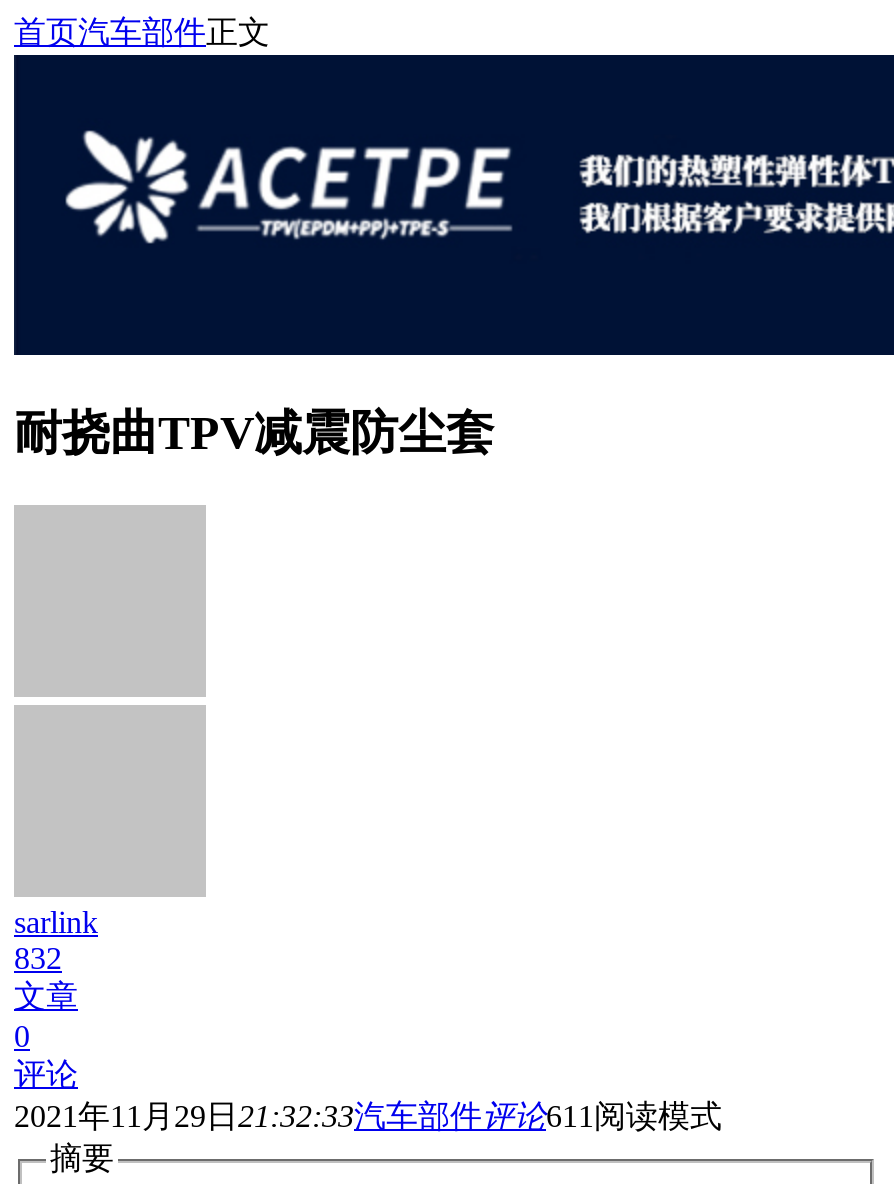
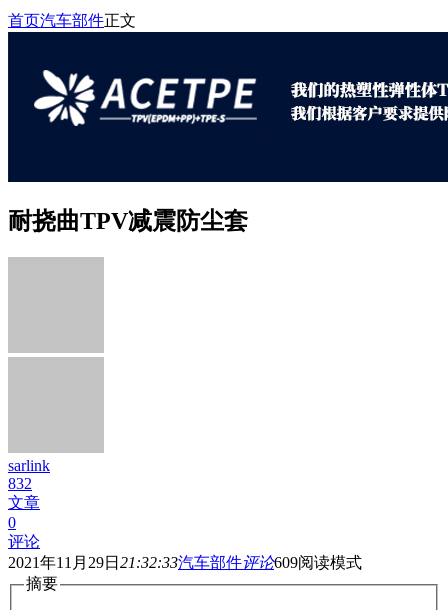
[14,1100,722,1134] 2021年11月29日21:32:33汽车部件评论611阅读模式 -> [8,554,362,571] 2021年11月29日21:32:33汽车部件评论609阅读模式

